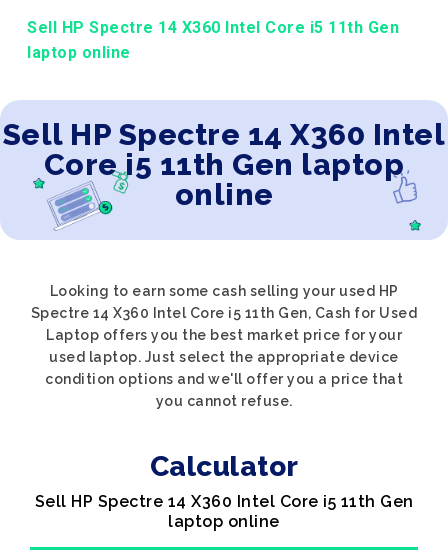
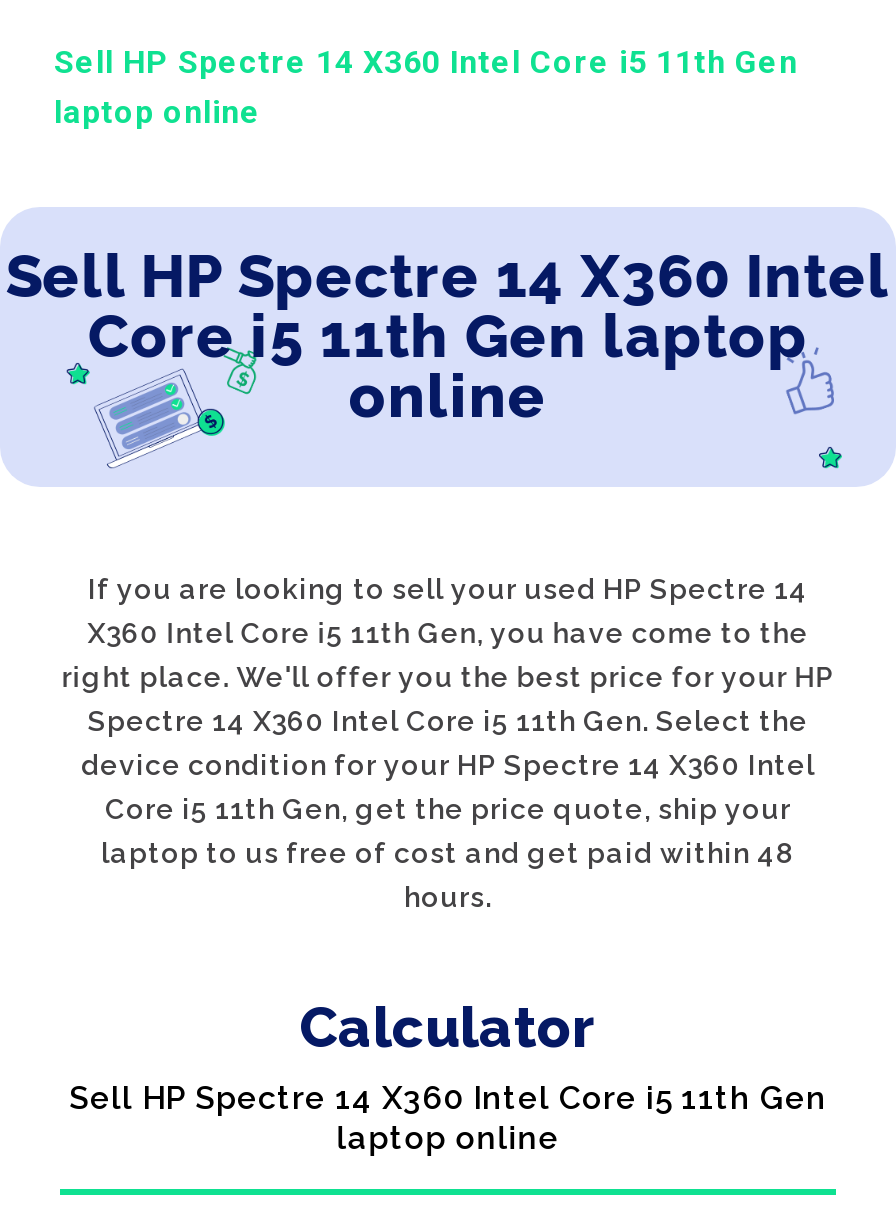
[31,283,417,409] Looking to earn some cash selling your used HP | Spectre 14 X360 Intel Core i5 11th Gen, Cash for Used | Laptop offers you the best market price for your | used laptop. Just select the appropriate device | condition options and we'll offer you a price that | you cannot refuse. -> [62,573,834,913] If you are looking to sell your used HP Spectre 14 | X360 Intel Core i5 11th Gen, you have come to the | right place. We'll offer you the best price for your HP | Spectre 14 X360 Intel Core i5 11th Gen. Select the | device condition for your HP Spectre 14 X360 Intel | Core i5 11th Gen, get the price quote, ship your | laptop to us free of cost and get paid within 48 | hours.

